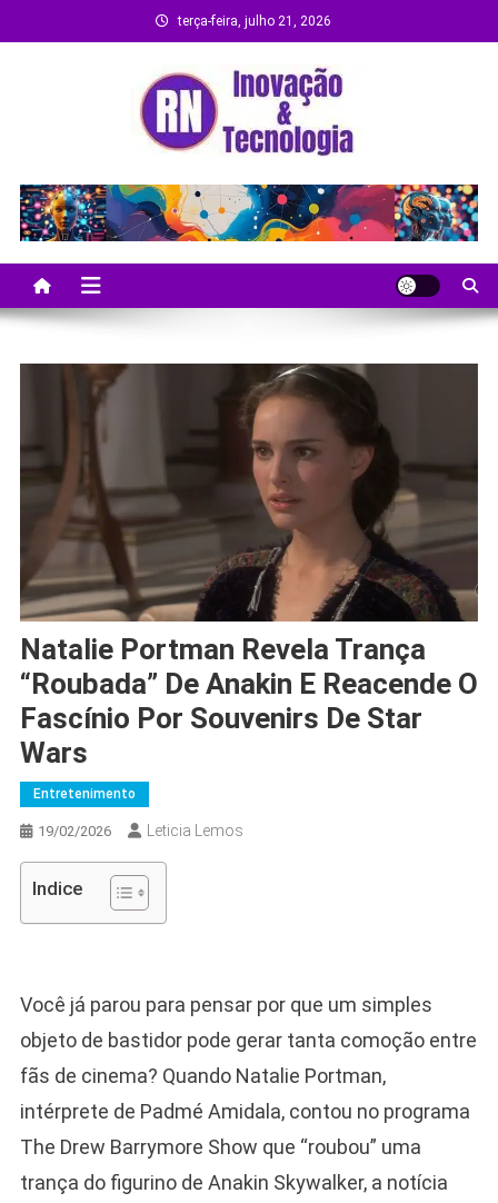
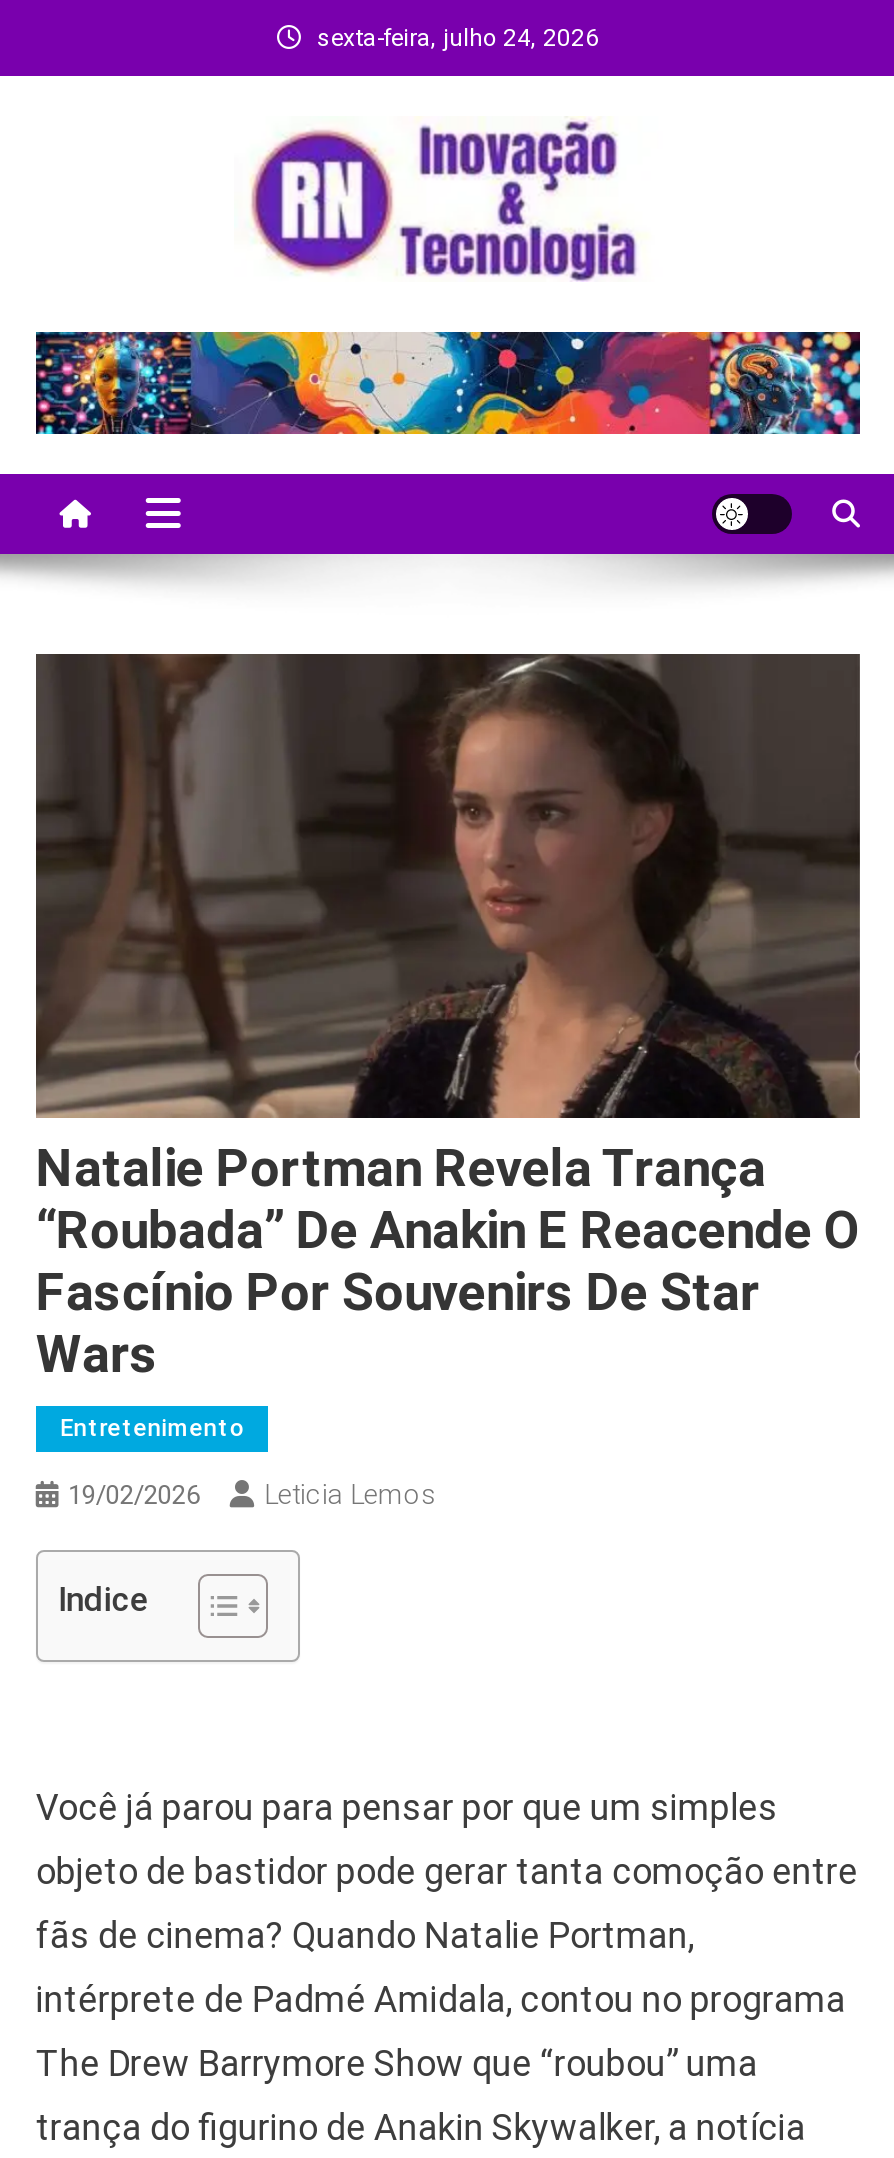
[178,13,331,29] terça-feira, julho 21, 2026 -> [317,24,599,52] sexta-feira, julho 24, 2026

